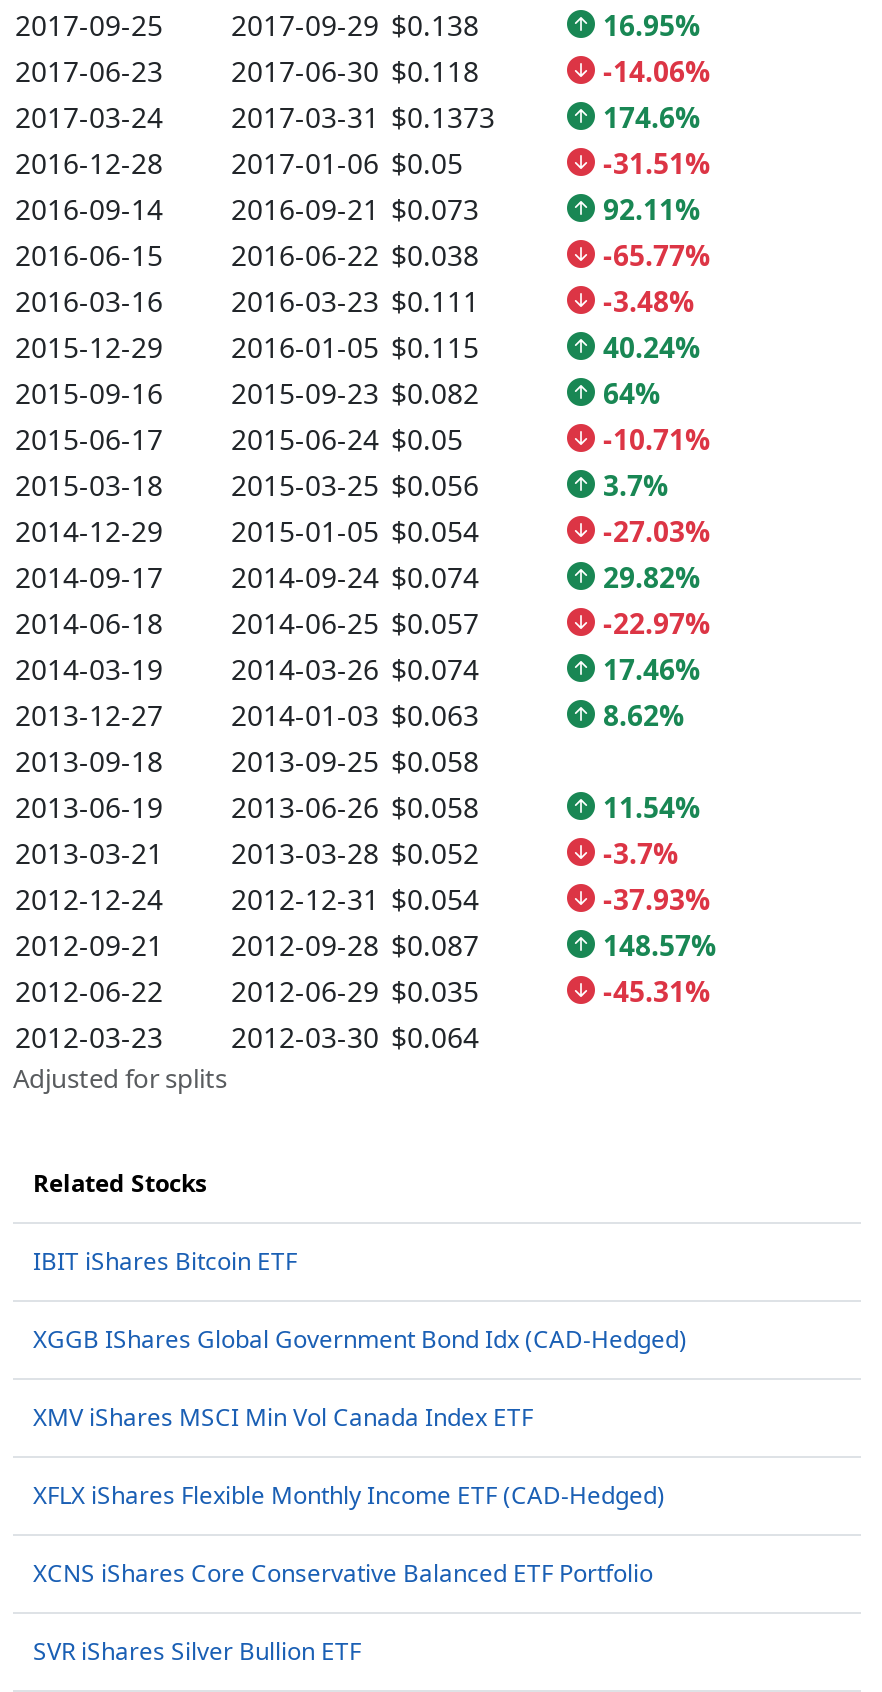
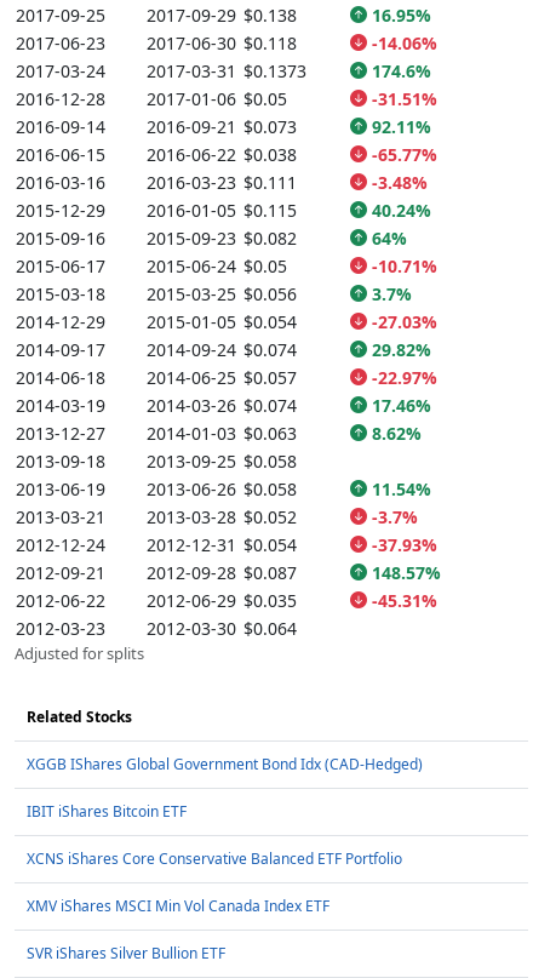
moved [33,1243,297,1277] -> [27,801,187,821]: IBIT iShares Bitcoin ETF
moved [33,1399,533,1433] -> [27,895,329,916]: XMV iShares MSCI Min Vol Canada Index ETF
[33,1477,665,1511] XFLX iShares Flexible Monthly Income ETF (CAD-Hedged) -> none
moved [33,1555,653,1589] -> [27,848,402,869]: XCNS iShares Core Conservative Balanced ETF Portfolio

